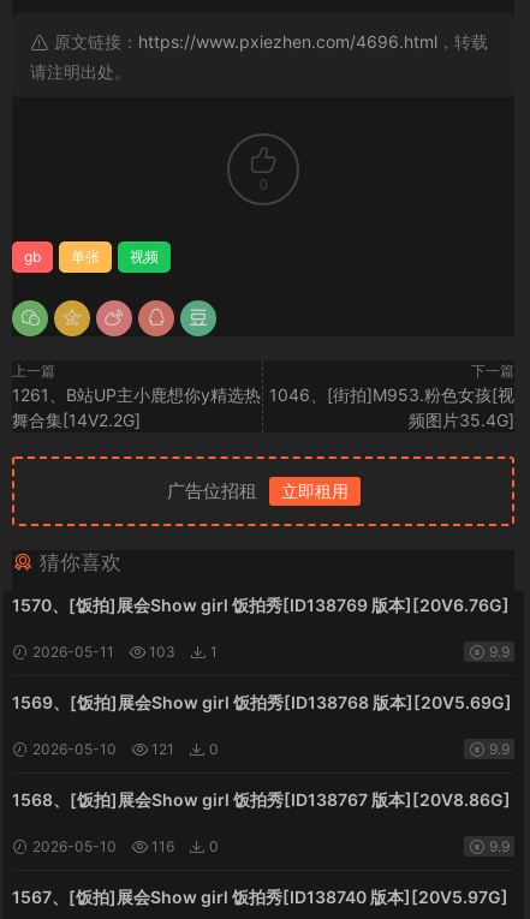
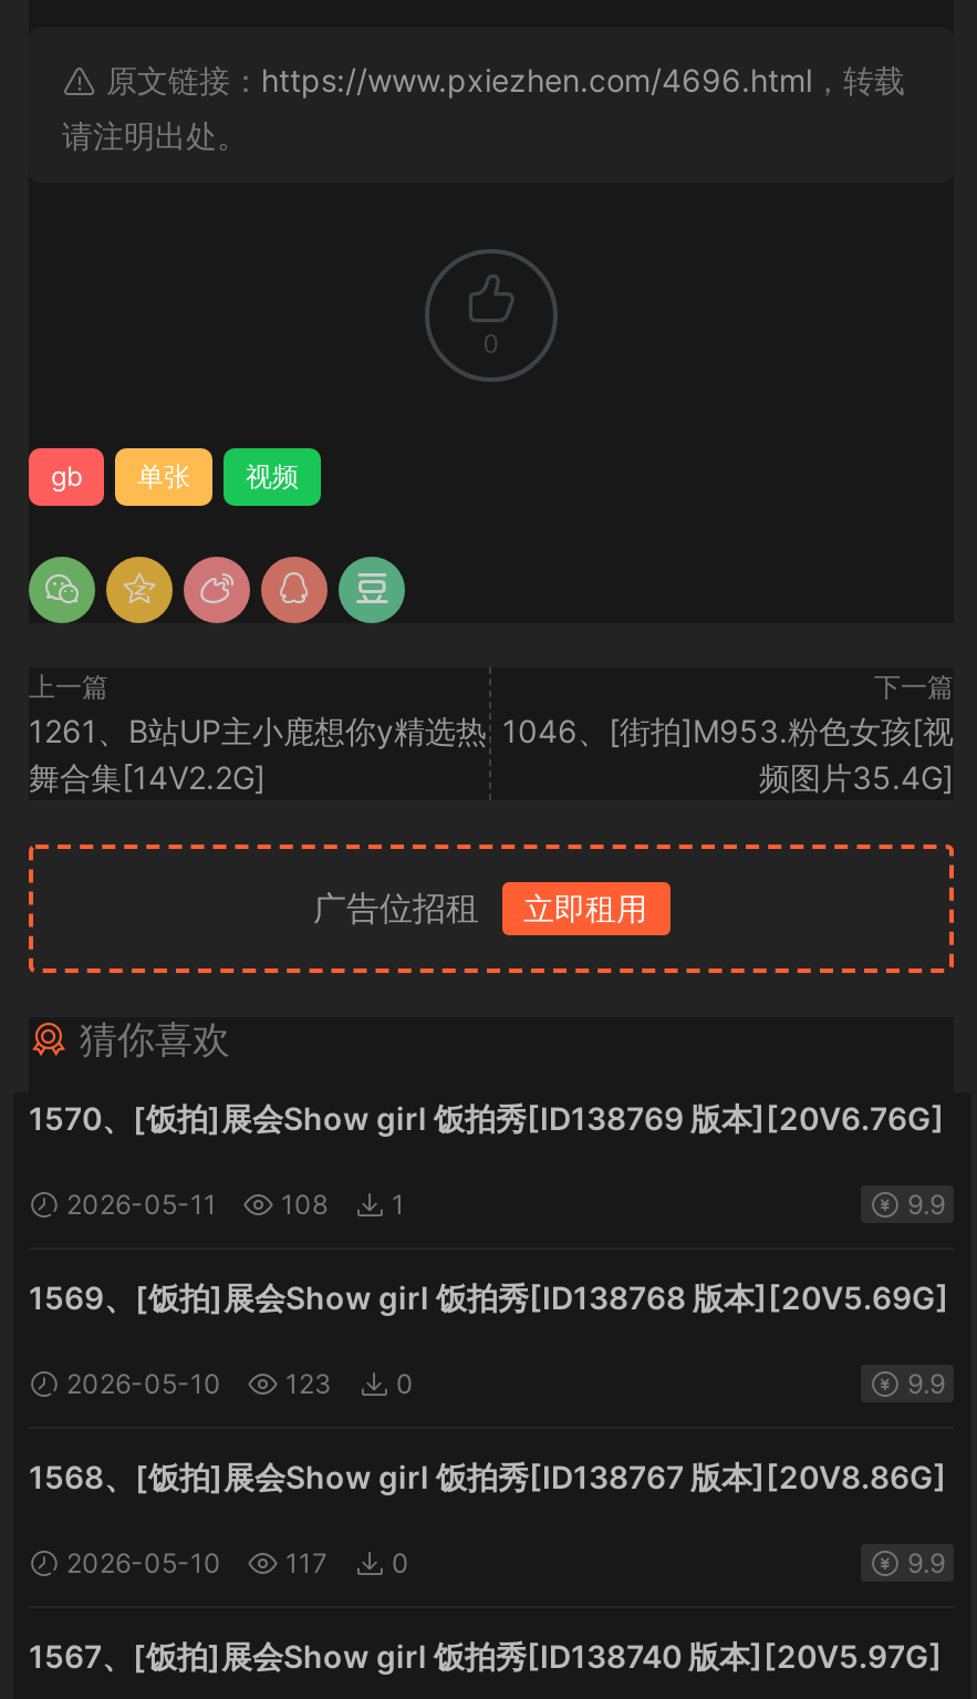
[29,642,218,660] 2026-05-11 103 1 -> [60,1187,405,1220] 2026-05-11 108 1
[29,740,219,758] 2026-05-10 121 0 -> [60,1366,414,1399] 2026-05-10 123 0
[29,837,219,855] 2026-05-10 116 0 -> [60,1545,409,1579] 2026-05-10 117 0

